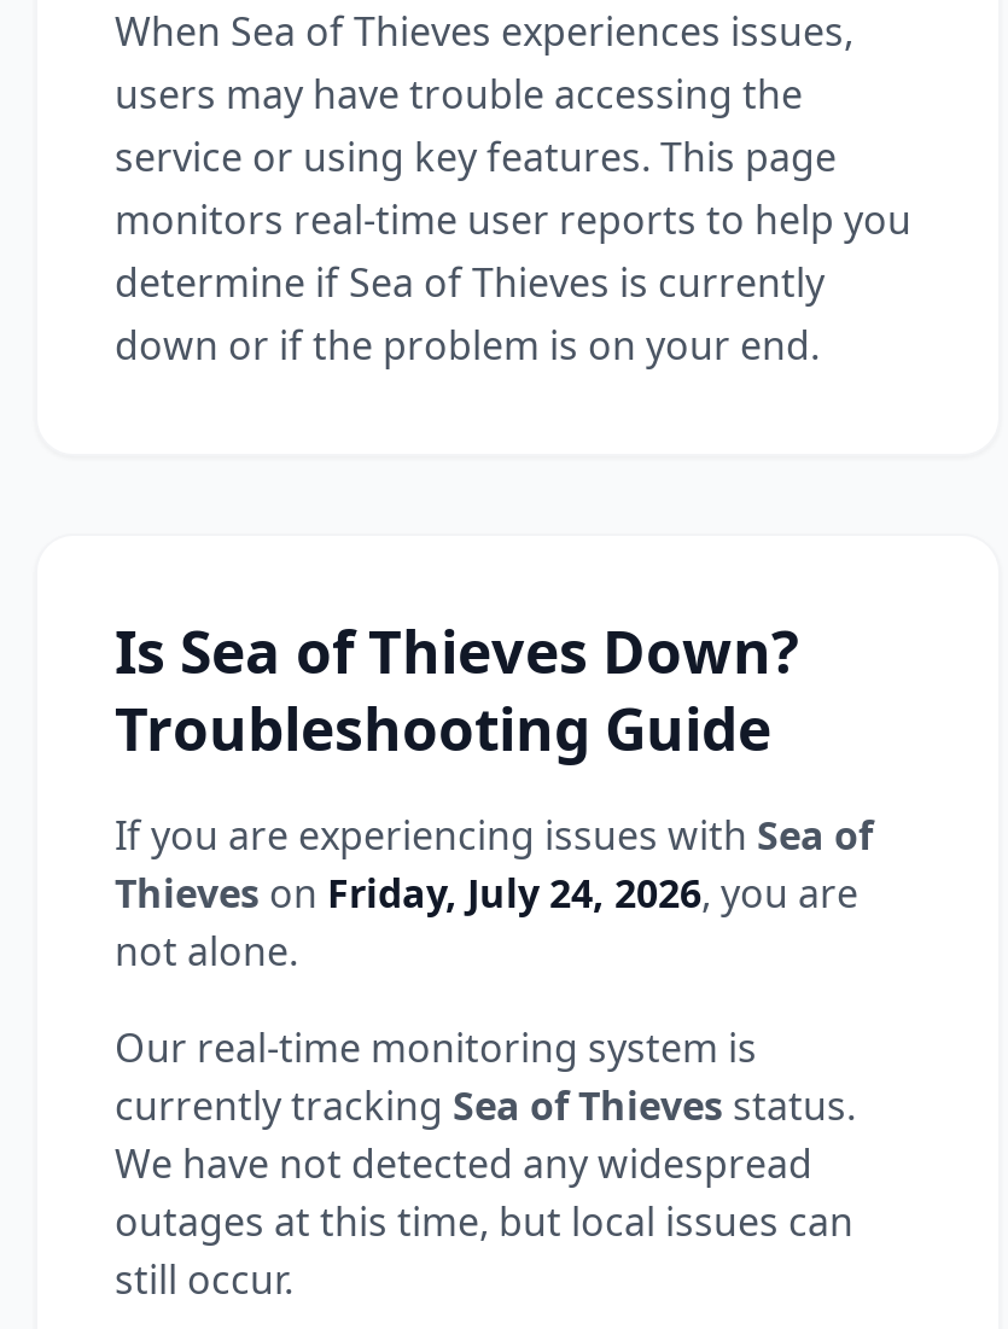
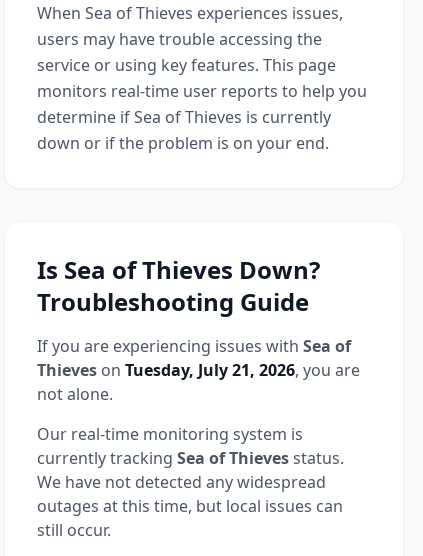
[115,867,858,920] Thieves on Friday, July 24, 2026, you are -> [37,359,360,381] Thieves on Tuesday, July 21, 2026, you are

